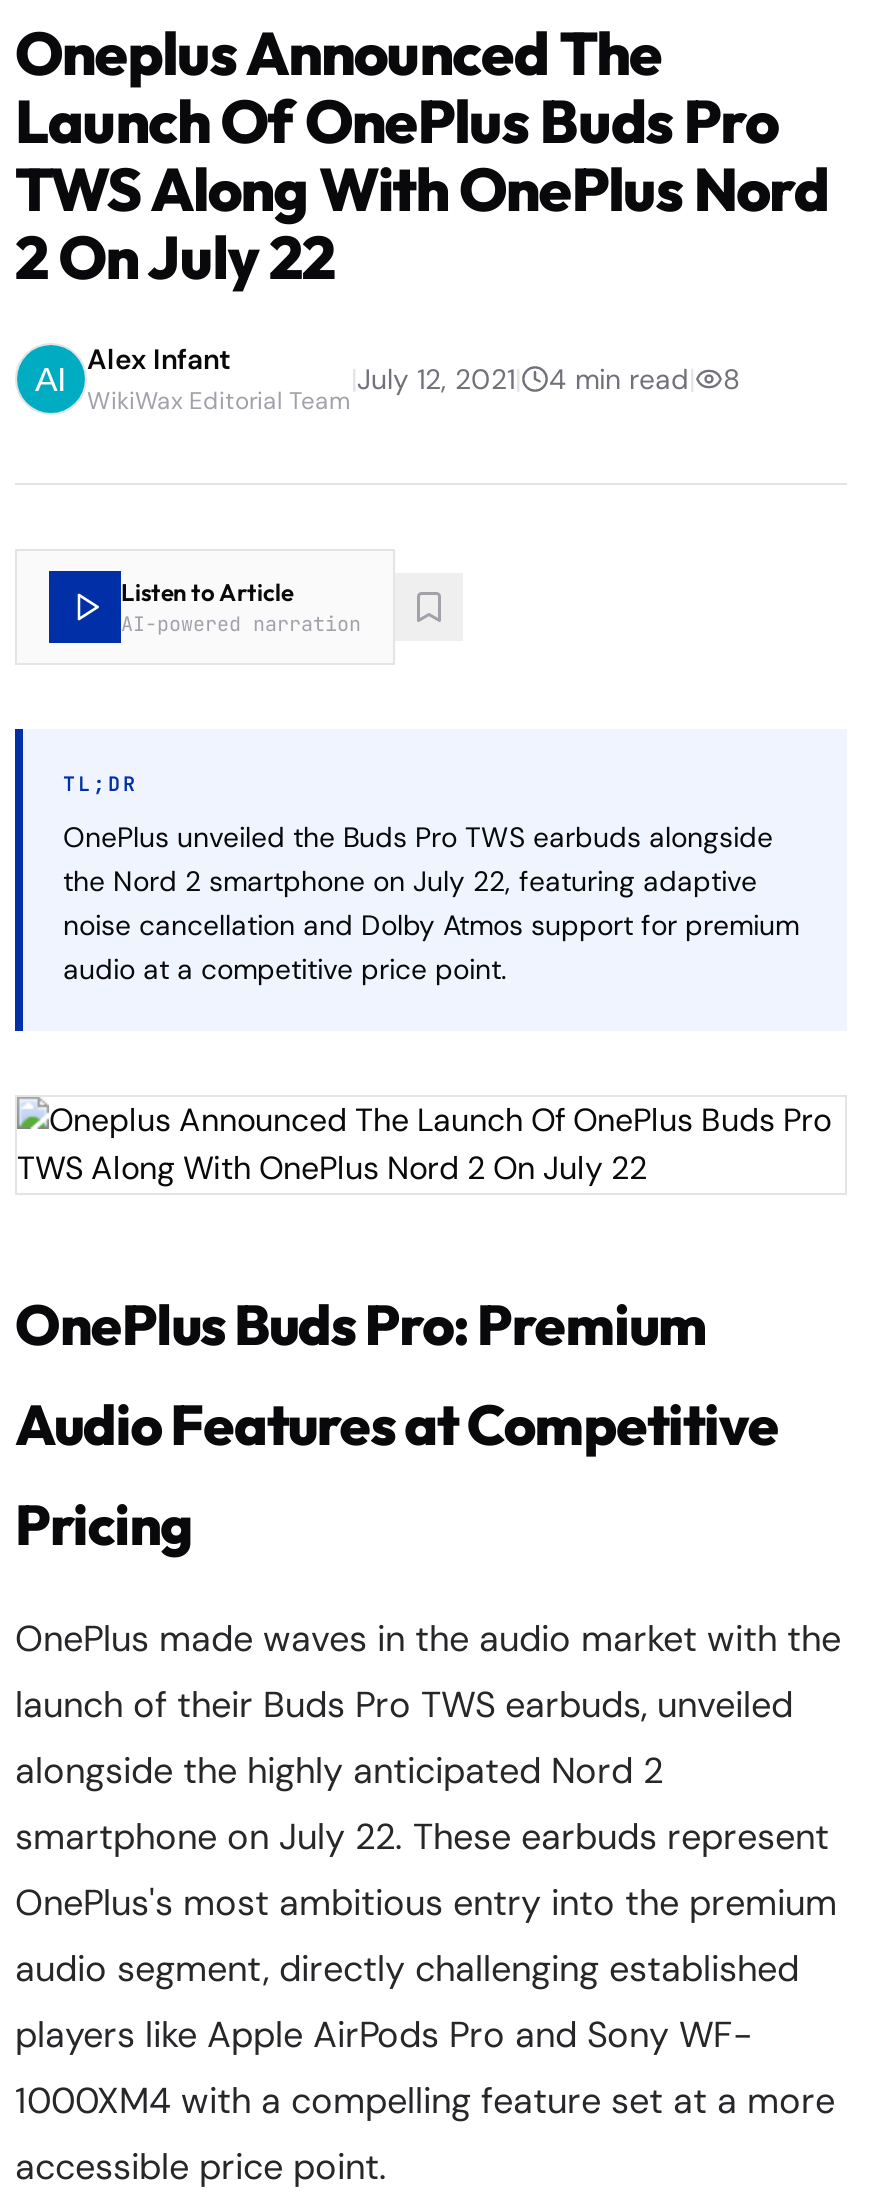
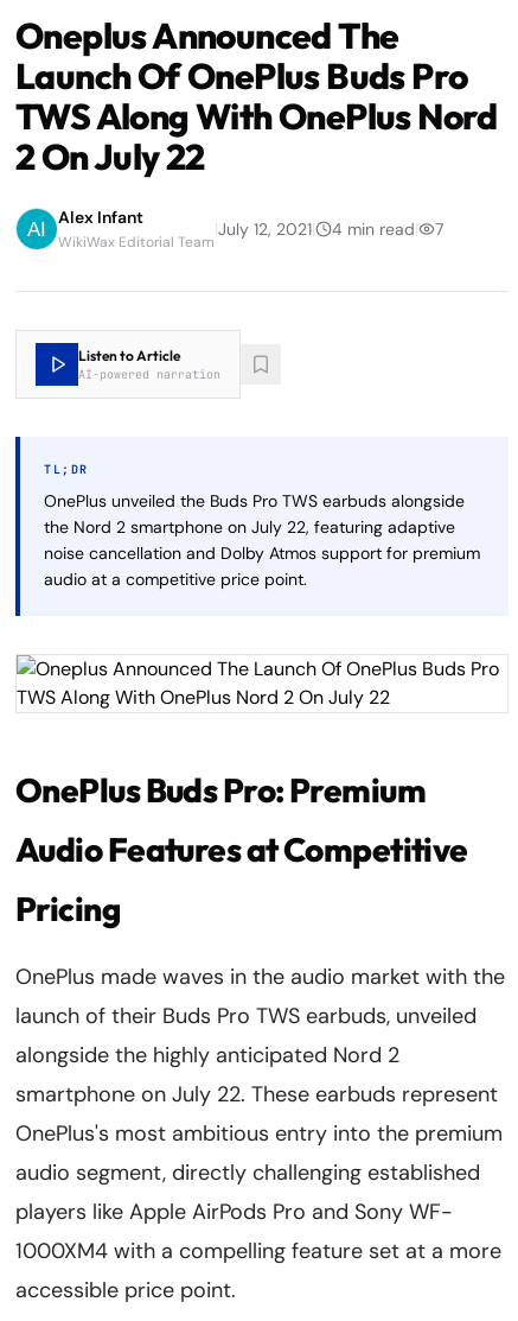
[723,361,741,397] 8 -> [435,218,443,240] 7

